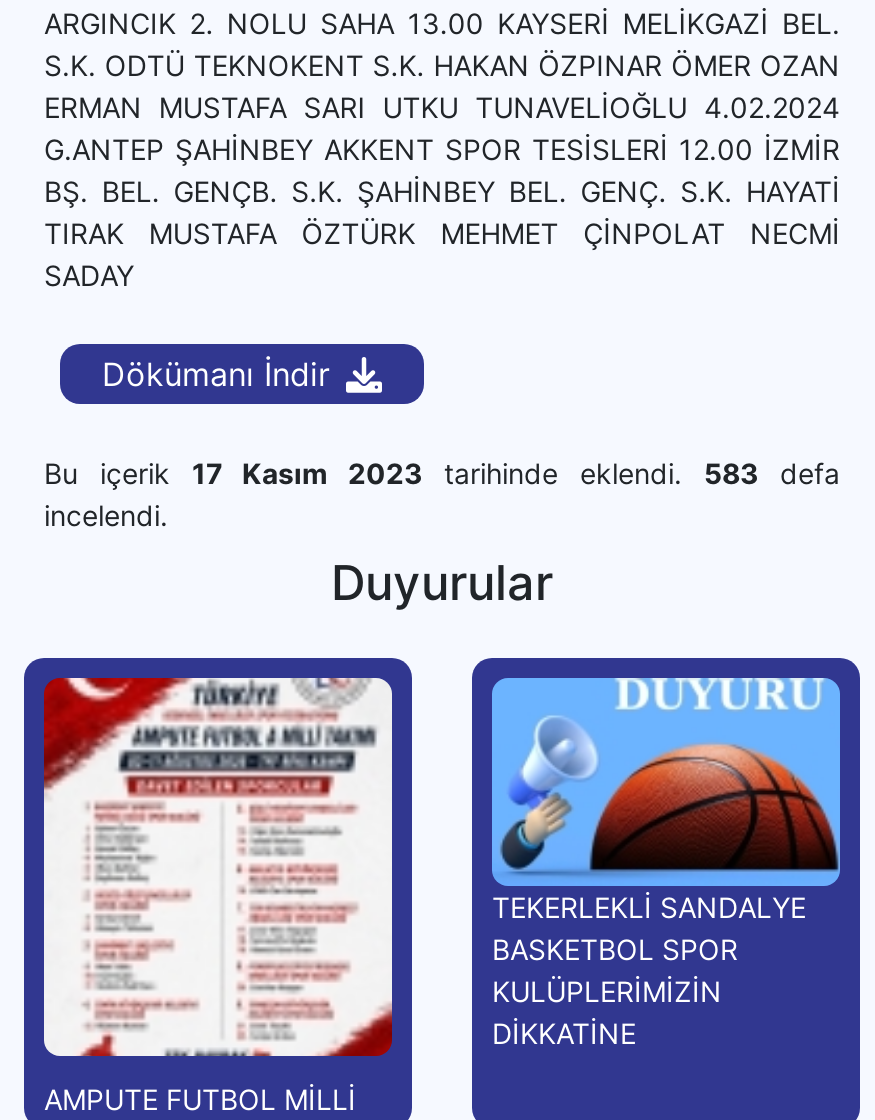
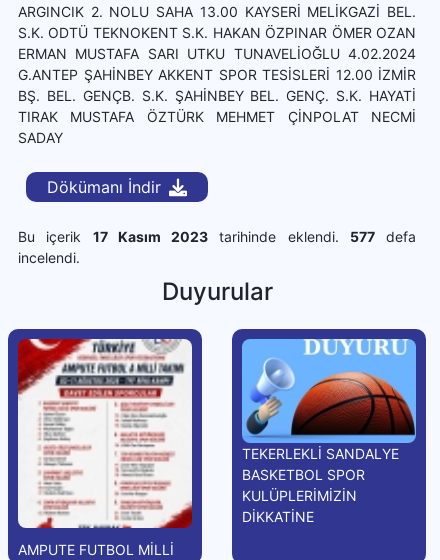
[44,455,840,489] Bu içerik 17 Kasım 2023 tarihinde eklendi. 583 defa -> [18,227,416,244] Bu içerik 17 Kasım 2023 tarihinde eklendi. 577 defa

